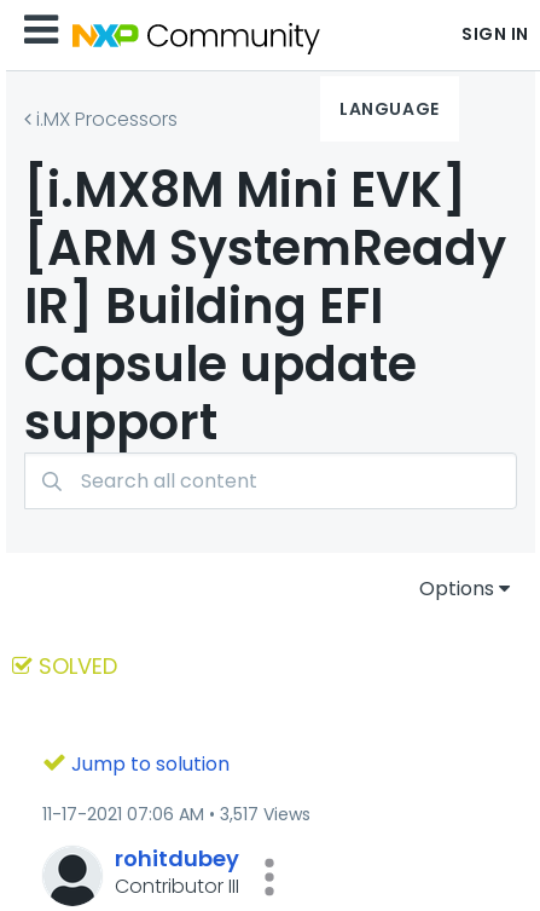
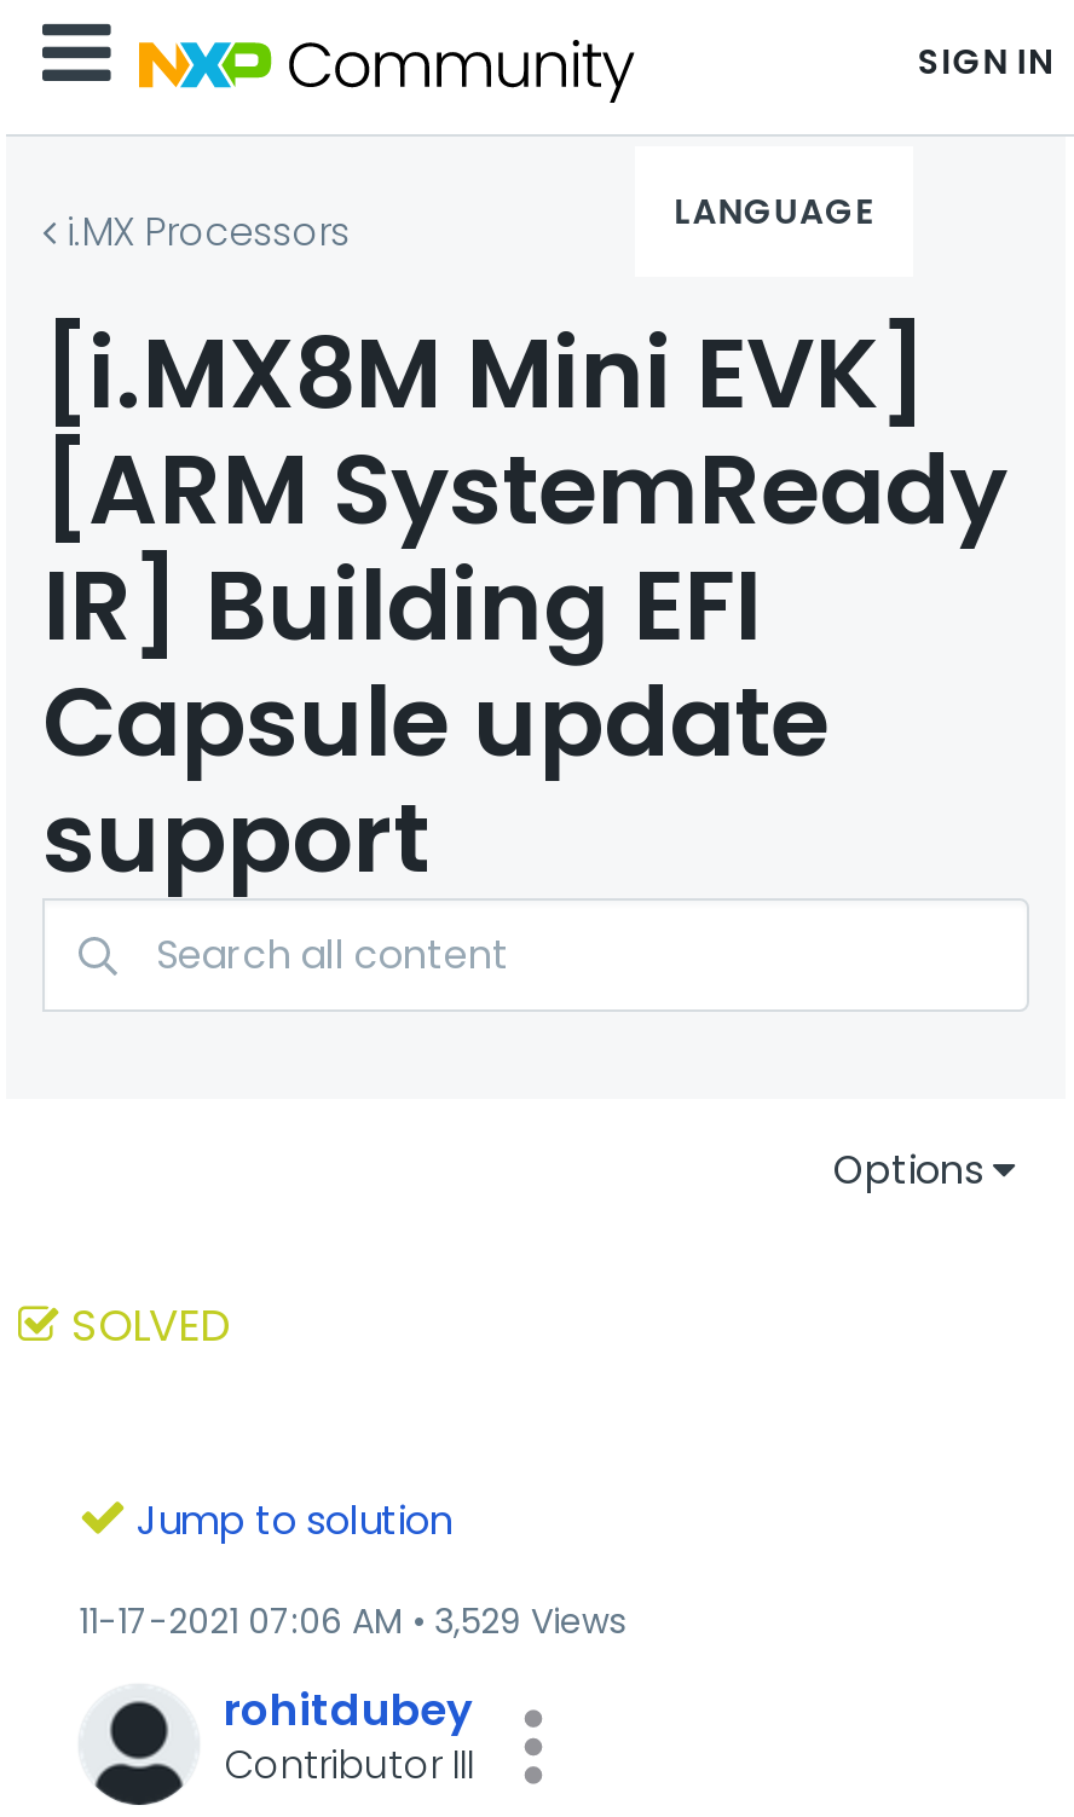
[42,802,310,826] 11-17-2021 07:06 AM 3,517 Views -> [79,1597,625,1645] 11-17-2021 07:06 AM 3,529 Views

